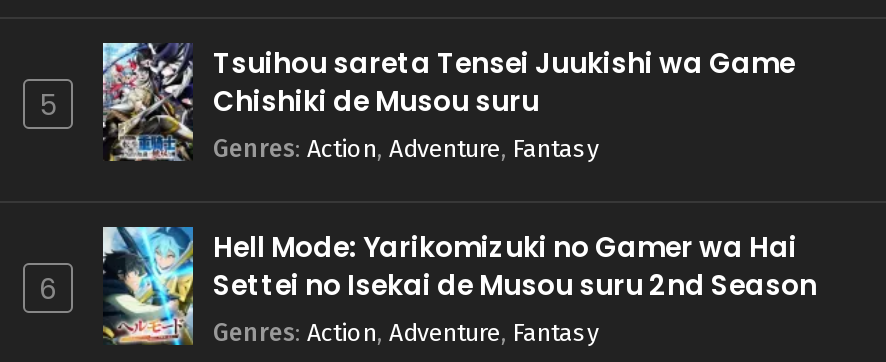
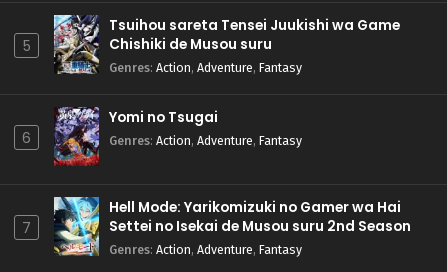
none -> [53,106,302,166] [image] | Yomi no Tsugai | Genres: Action, Adventure, Fantasy
none -> [22,218,31,238] 7

